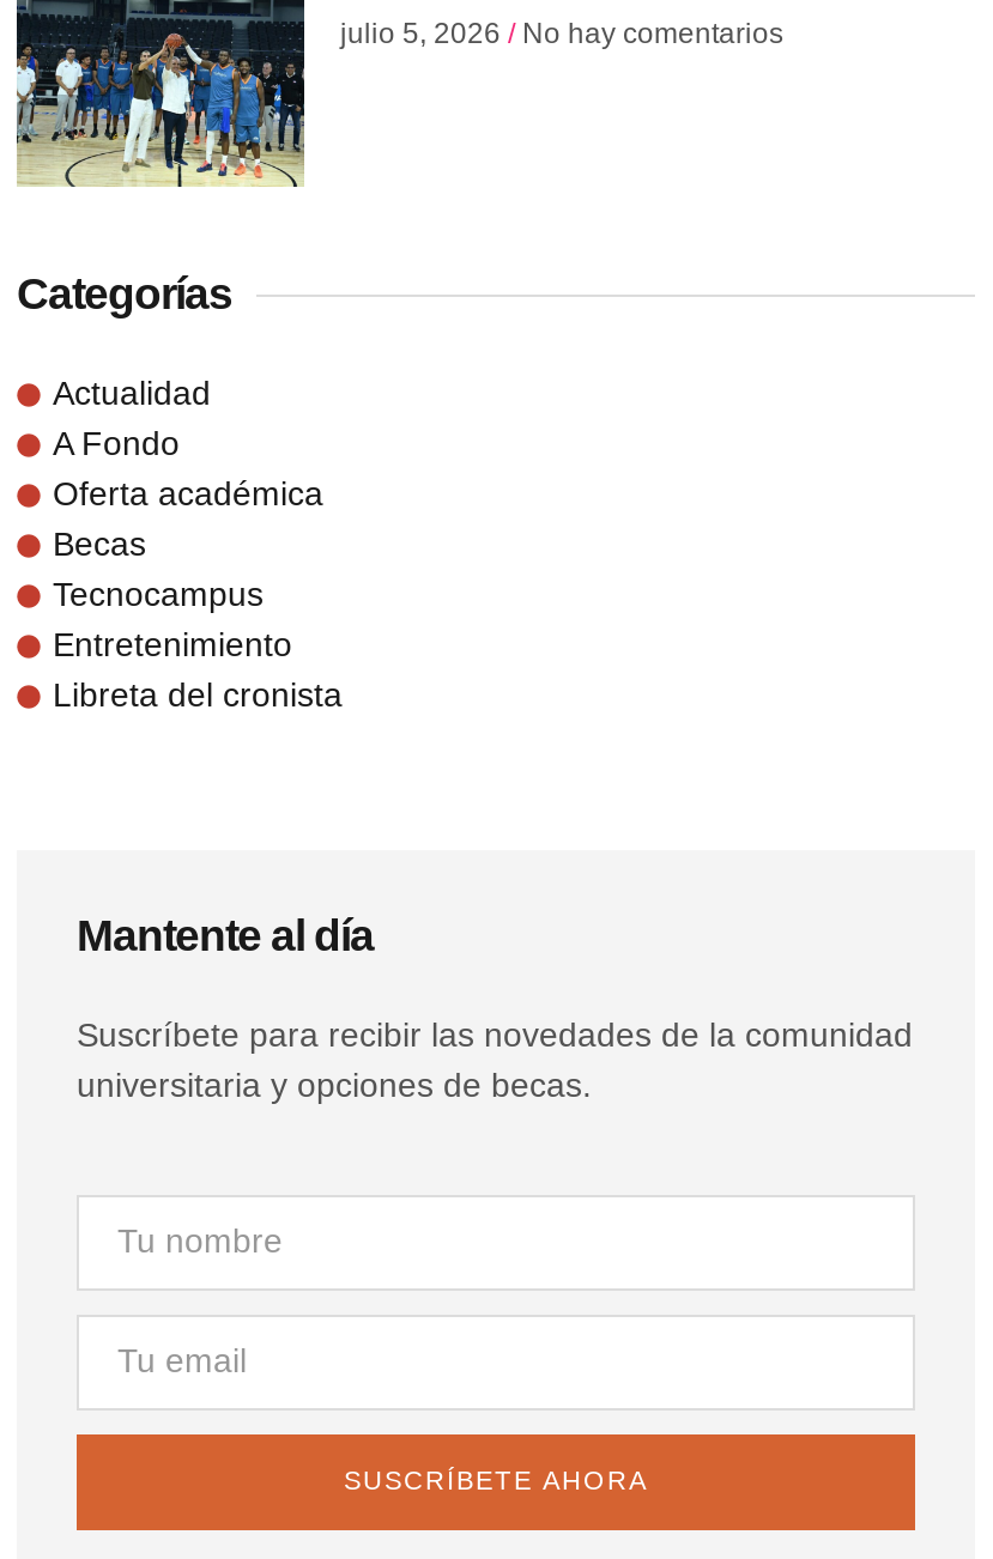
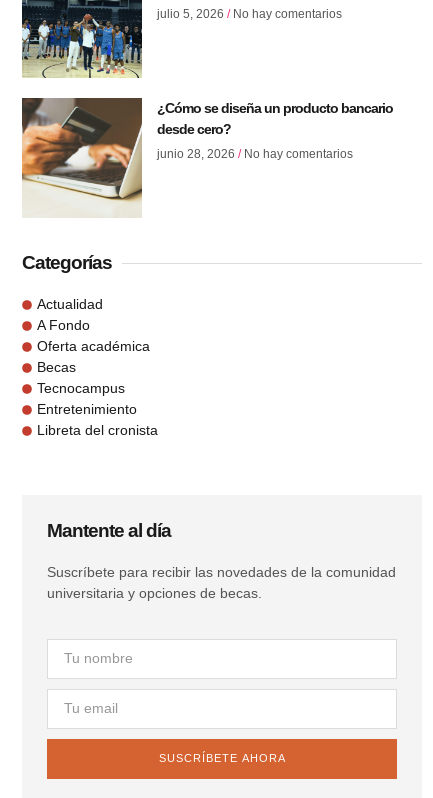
none -> [21,97,393,217] [image] | ¿Cómo se diseña un producto bancario | desde cero? | junio 28, 2026 No hay comentarios

